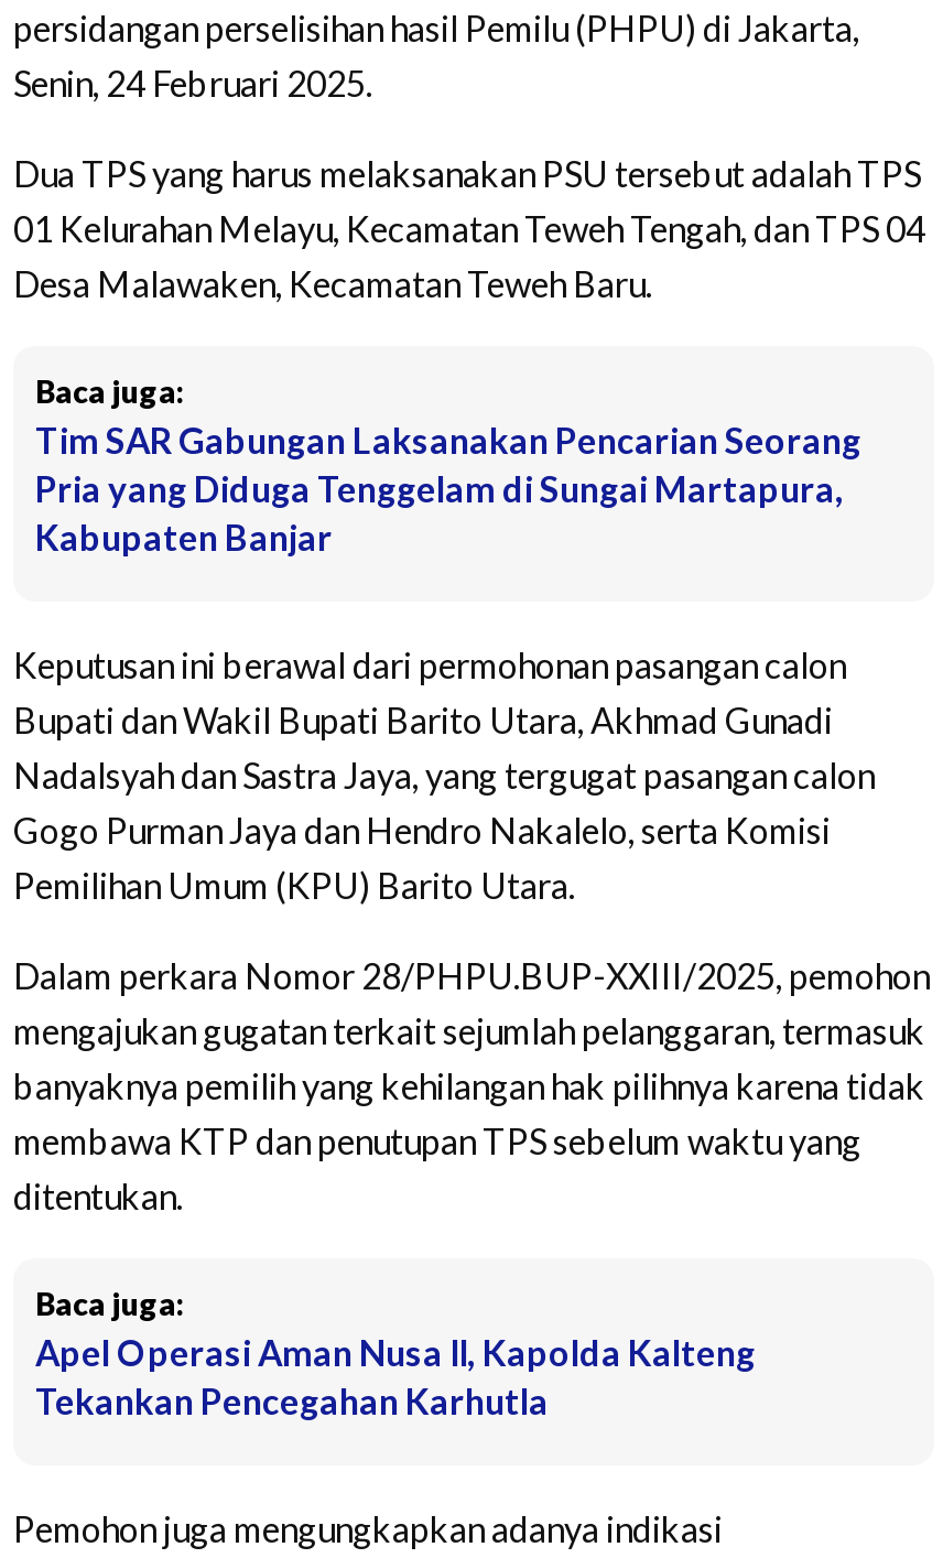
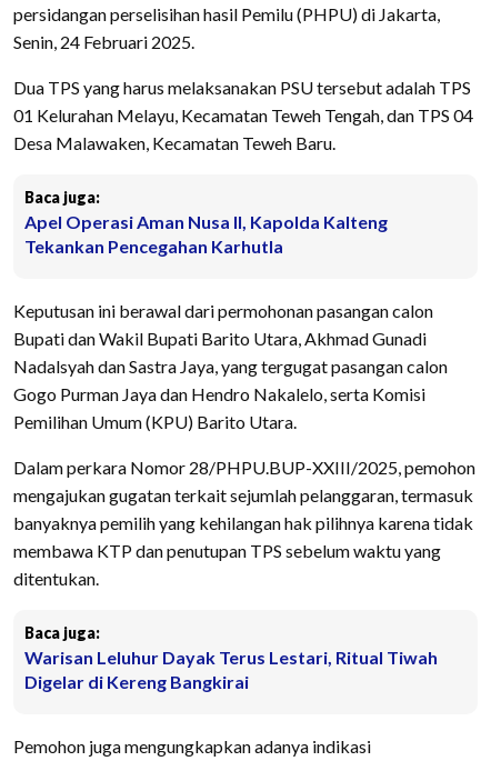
[35,420,861,558] Tim SAR Gabungan Laksanakan Pencarian Seorang | Pria yang Diduga Tenggelam di Sungai Martapura, | Kabupaten Banjar -> none
moved [35,1332,756,1422] -> [24,212,388,257]: Apel Operasi Aman Nusa II, Kapolda Kalteng | Tekankan Pencegahan Karhutla
none -> [24,647,438,693] Warisan Leluhur Dayak Terus Lestari, Ritual Tiwah | Digelar di Kereng Bangkirai

